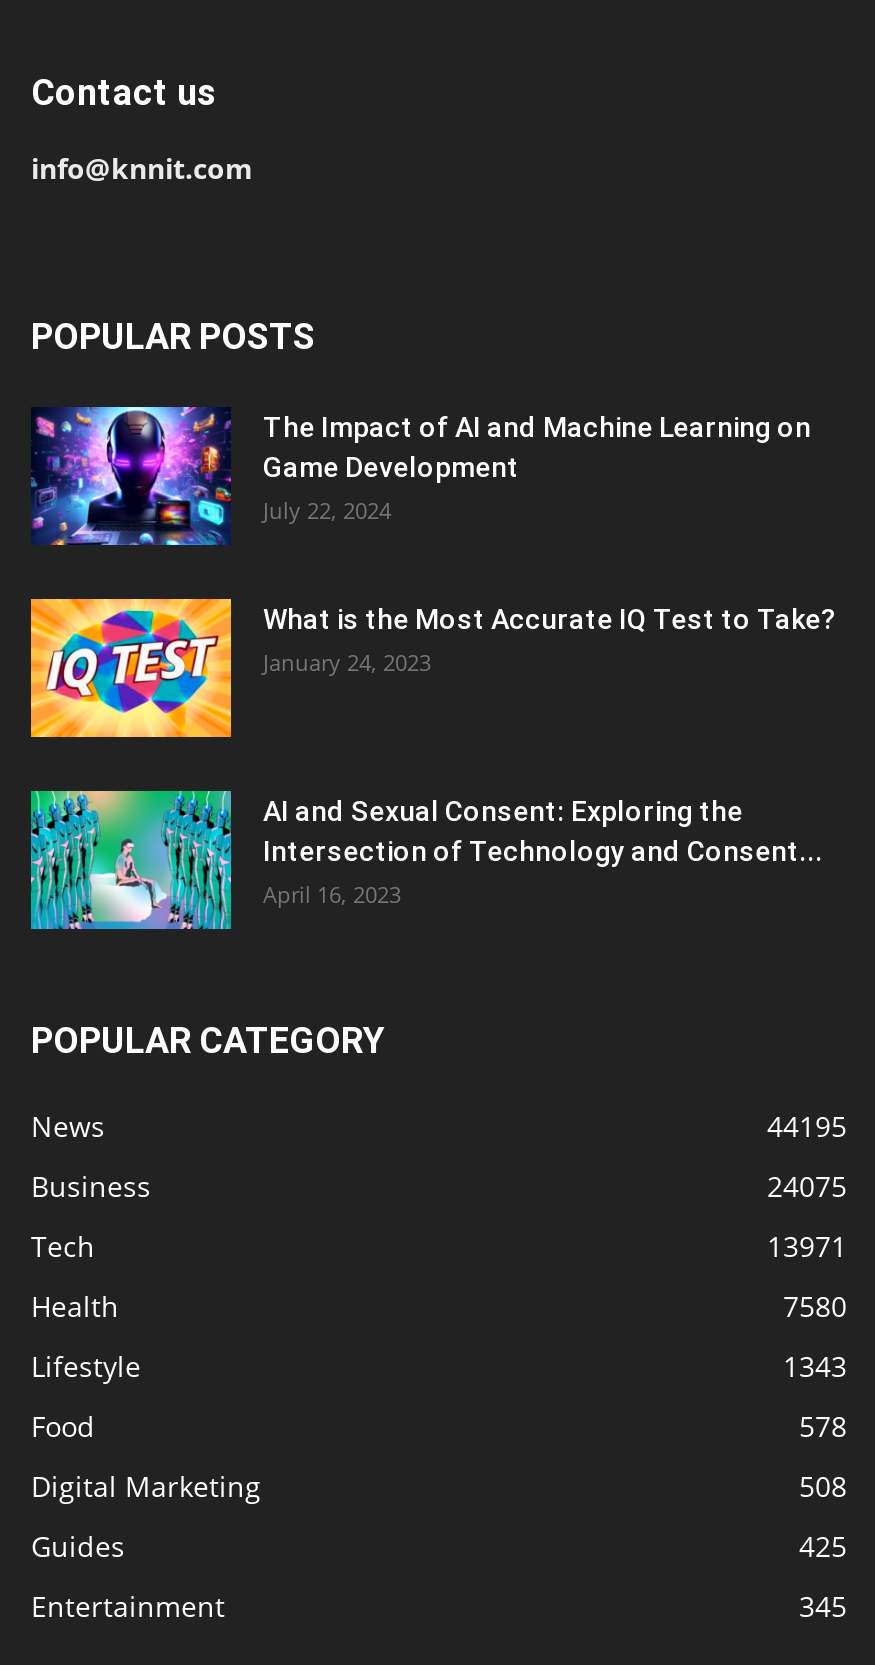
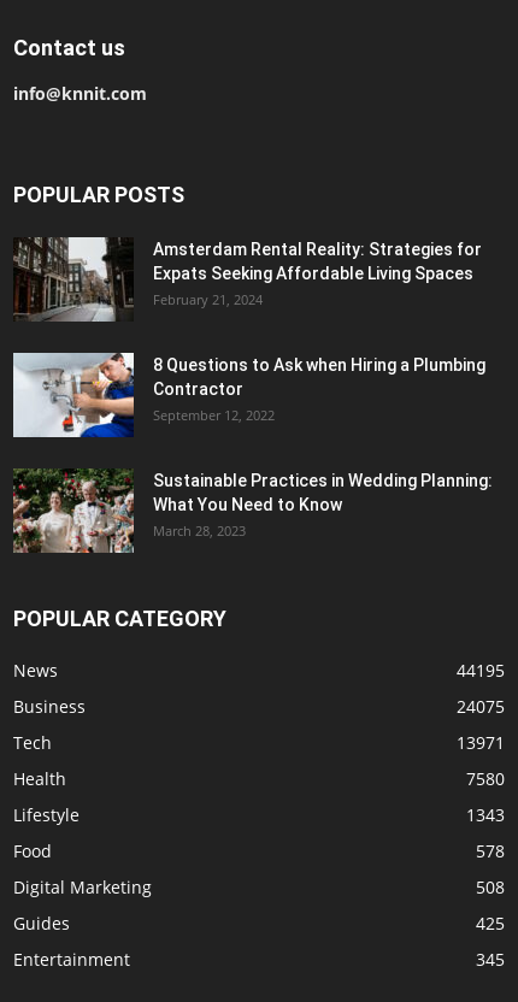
[29,404,811,548] [image] | The Impact of AI and Machine Learning on | Game Development | July 22, 2024 -> [12,236,482,323] [image] | Amsterdam Rental Reality: Strategies for | Expats Seeking Affordable Living Spaces | February 21, 2024
[29,596,837,740] [image] | What is the Most Accurate IQ Test to Take? | January 24, 2023 -> [12,352,485,438] [image] | 8 Questions to Ask when Hiring a Plumbing | Contractor | September 12, 2022
[29,788,823,932] [image] | AI and Sexual Consent: Exploring the | Intersection of Technology and Consent... | April 16, 2023 -> [12,468,493,554] [image] | Sustainable Practices in Wedding Planning: | What You Need to Know | March 28, 2023

